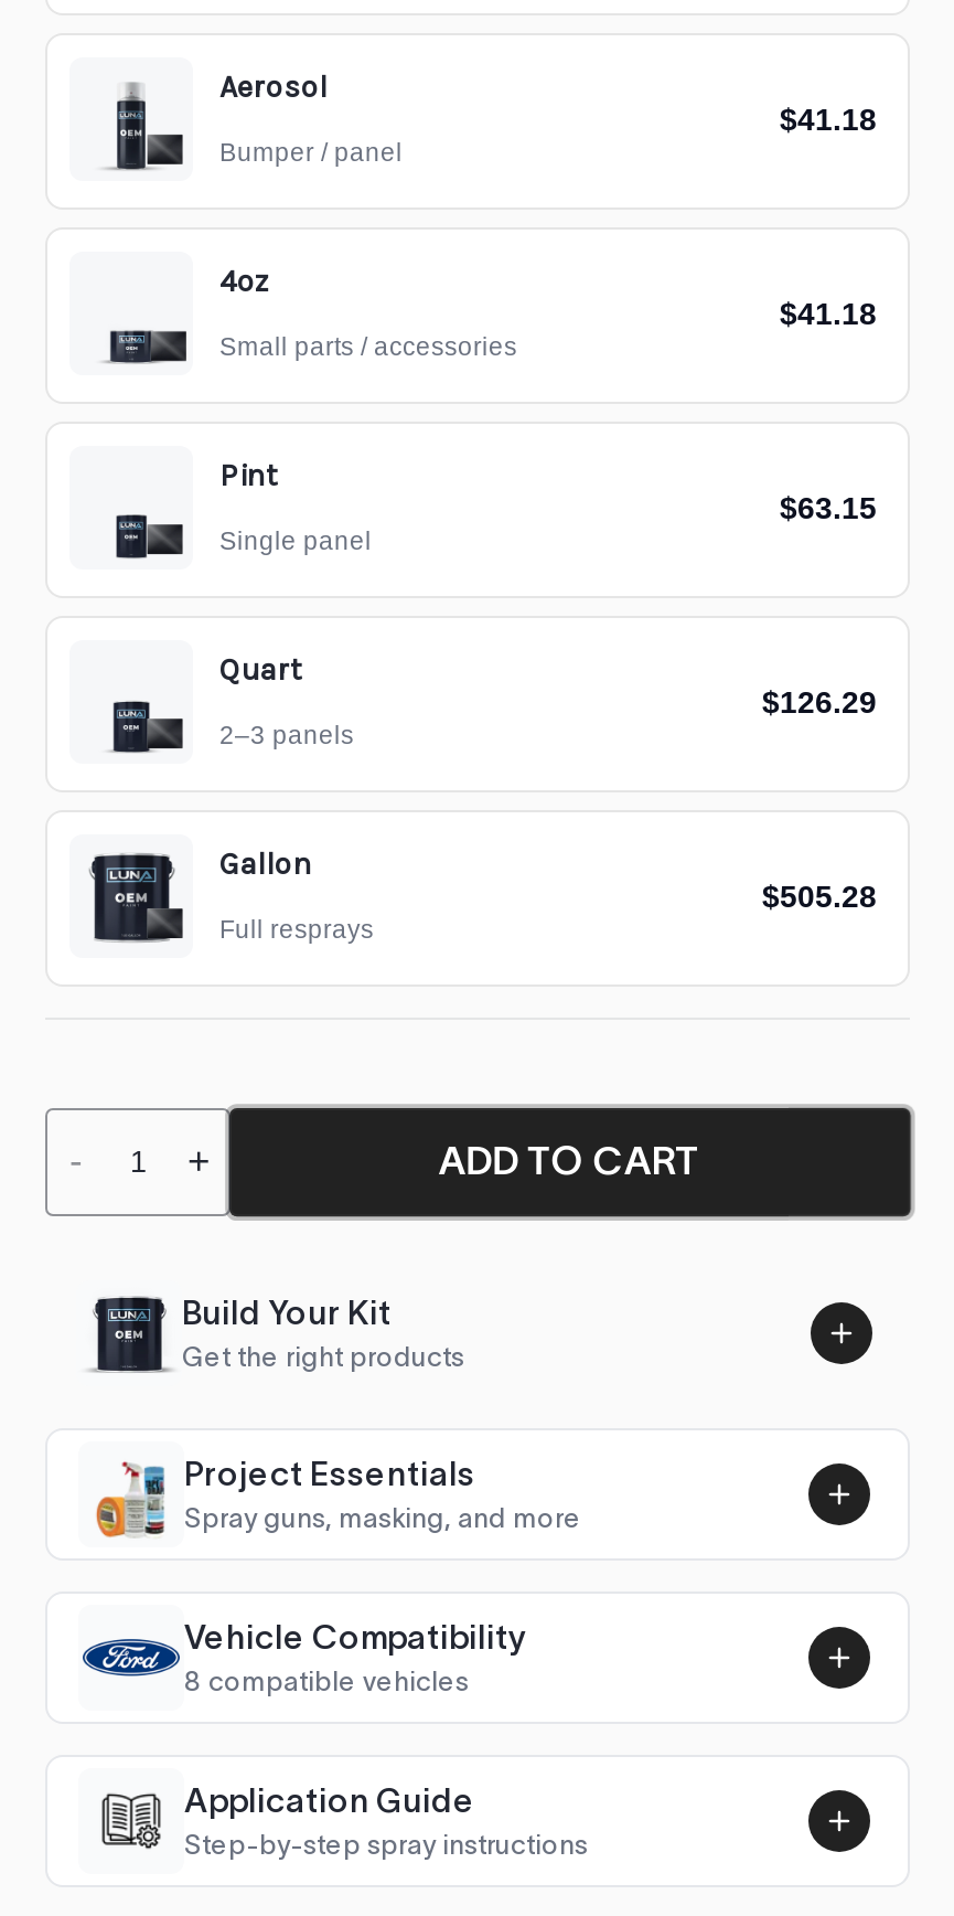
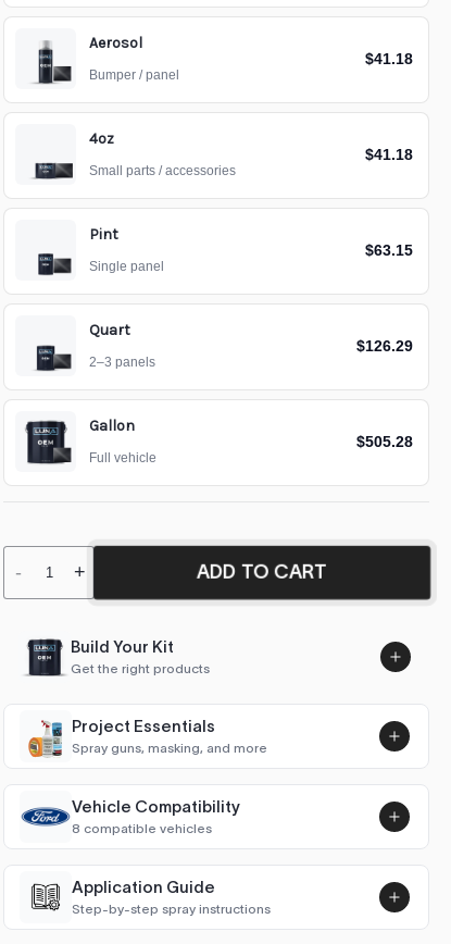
[219,916,374,943] Full resprays -> [89,451,156,464] Full vehicle

